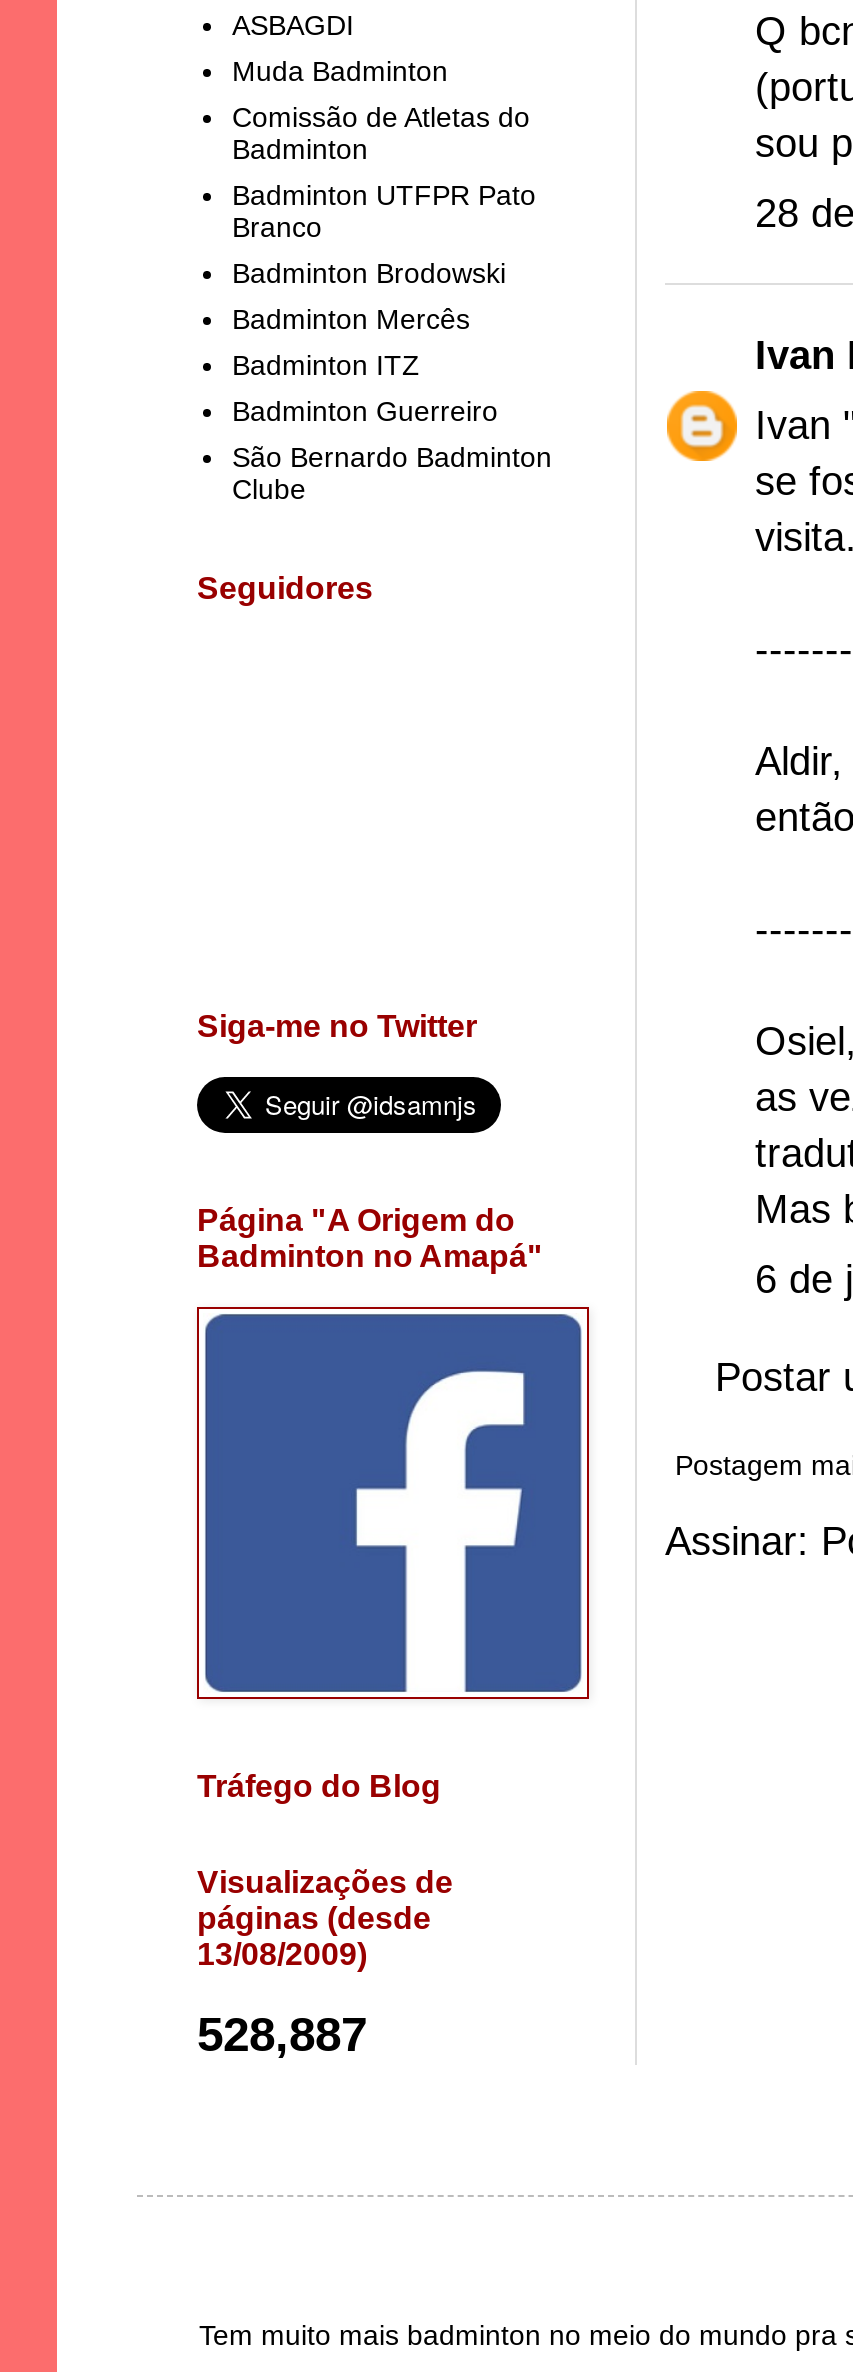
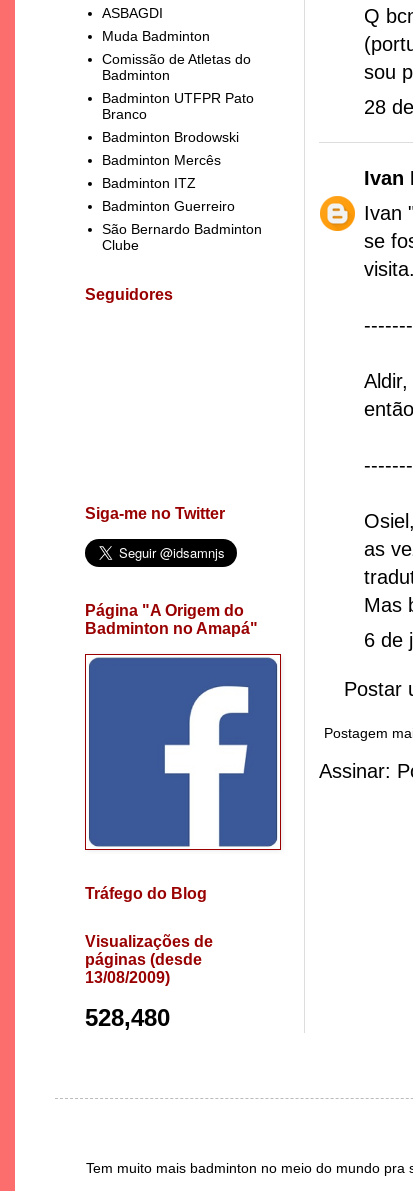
[197,2007,367,2061] 528,887 -> [85,1004,170,1031] 528,480

